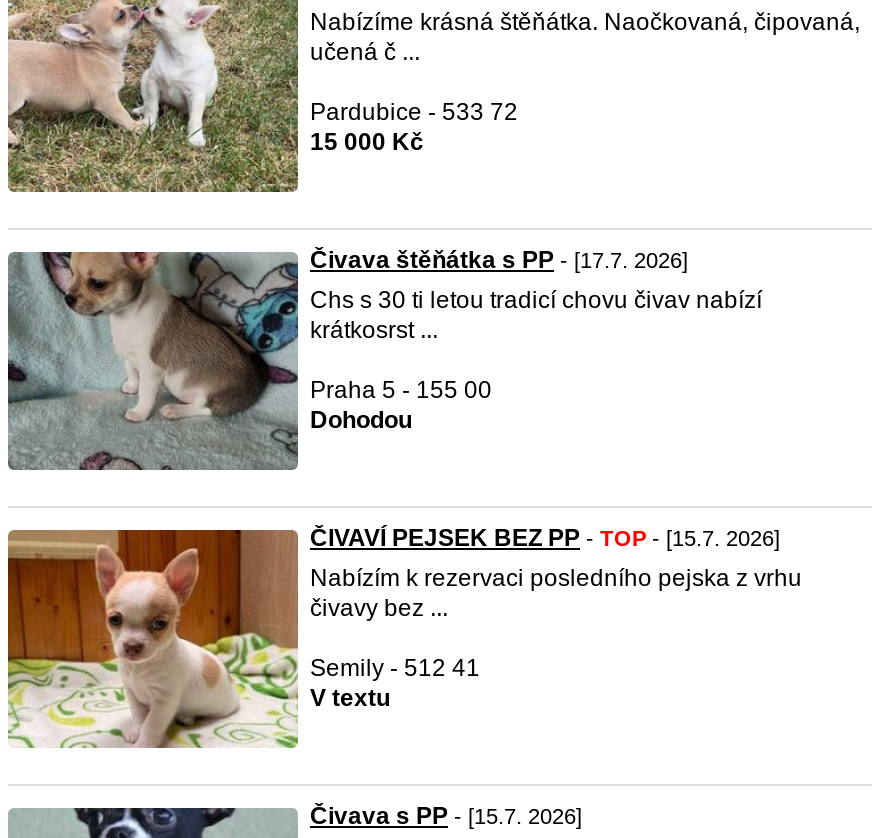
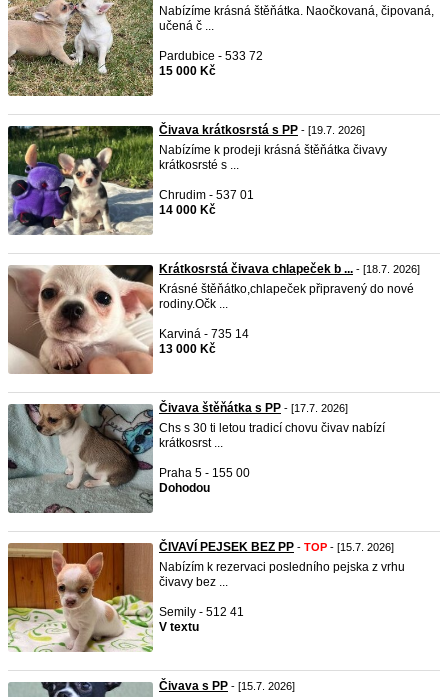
none -> [8,123,387,235] [image] | Čivava krátkosrstá s PP - [19.7. 2026] | Nabízíme k prodeji krásná štěňátka čivavy | krátkosrsté s ... | Chrudim - 537 01 | 14 000 Kč
none -> [8,262,420,374] [image] | Krátkosrstá čivava chlapeček b ... - [18.7. 2026] | Krásné štěňátko,chlapeček připravený do nové | rodiny.Očk ... | Karviná - 735 14 | 13 000 Kč

